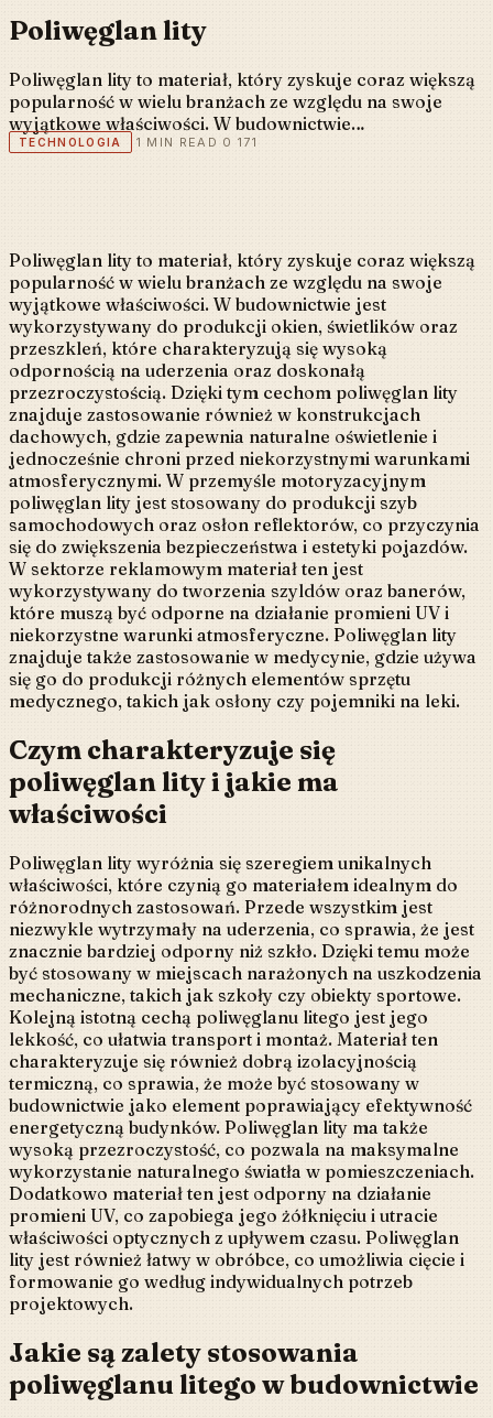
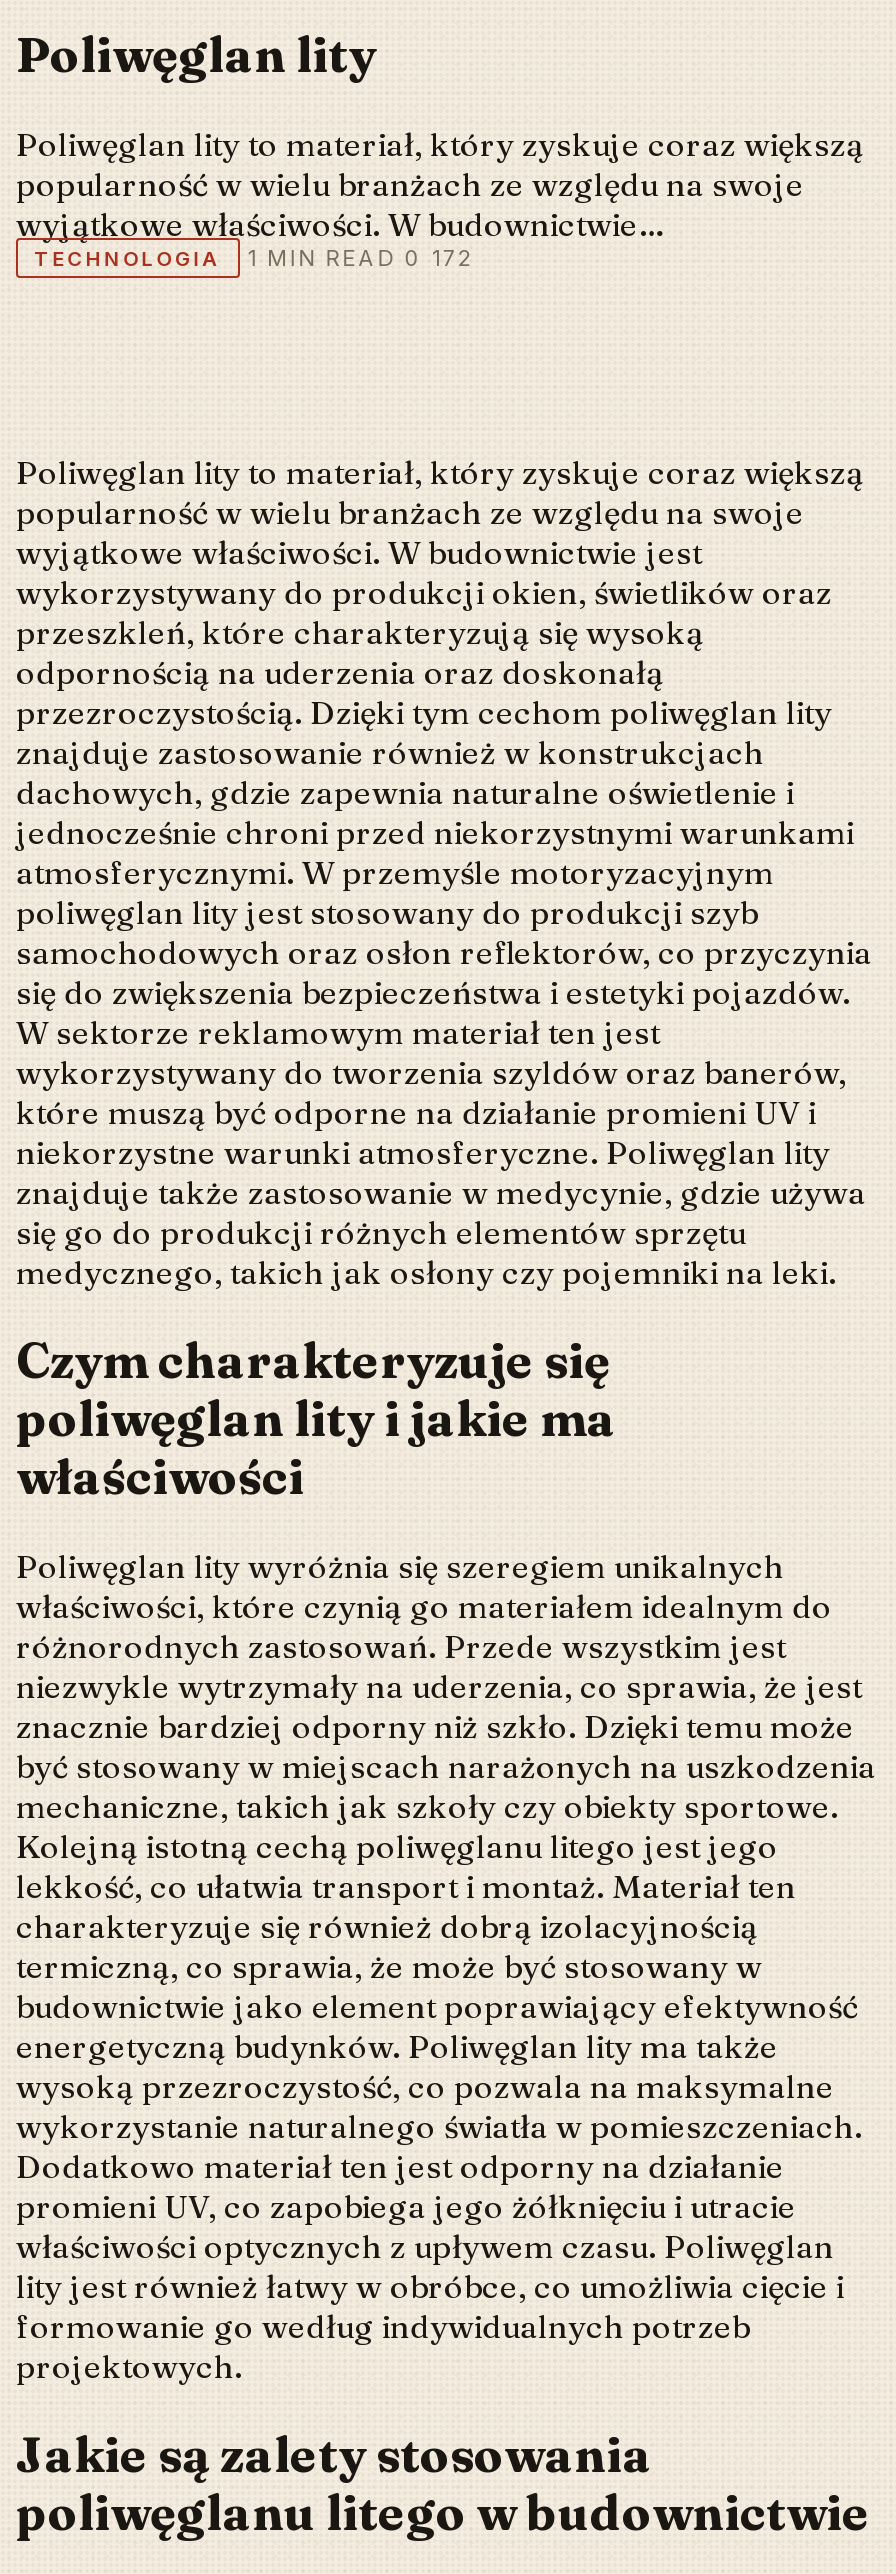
[19,135,258,150] TECHNOLOGIA 1 MIN READ 0 171 -> [34,244,474,272] TECHNOLOGIA 1 MIN READ 0 172

